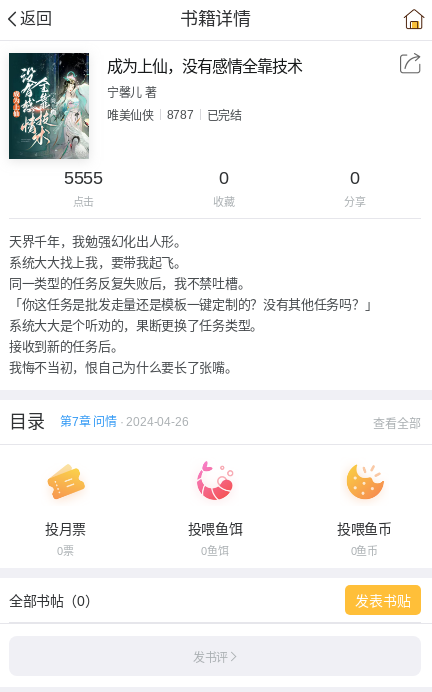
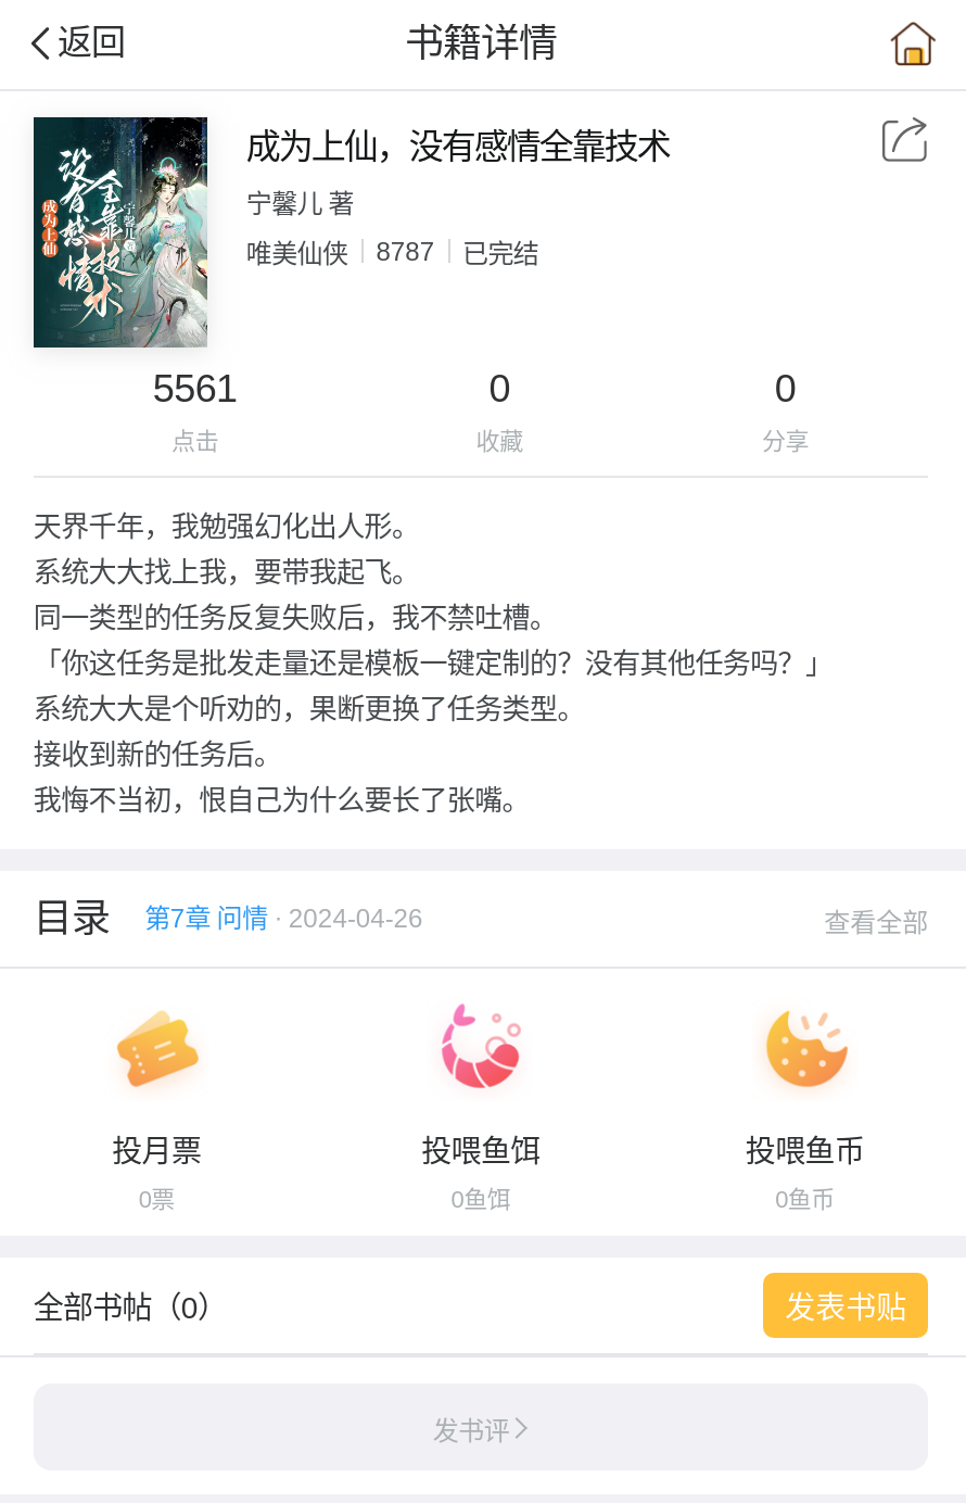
[64,168,103,188] 5555 -> [153,367,237,411] 5561

